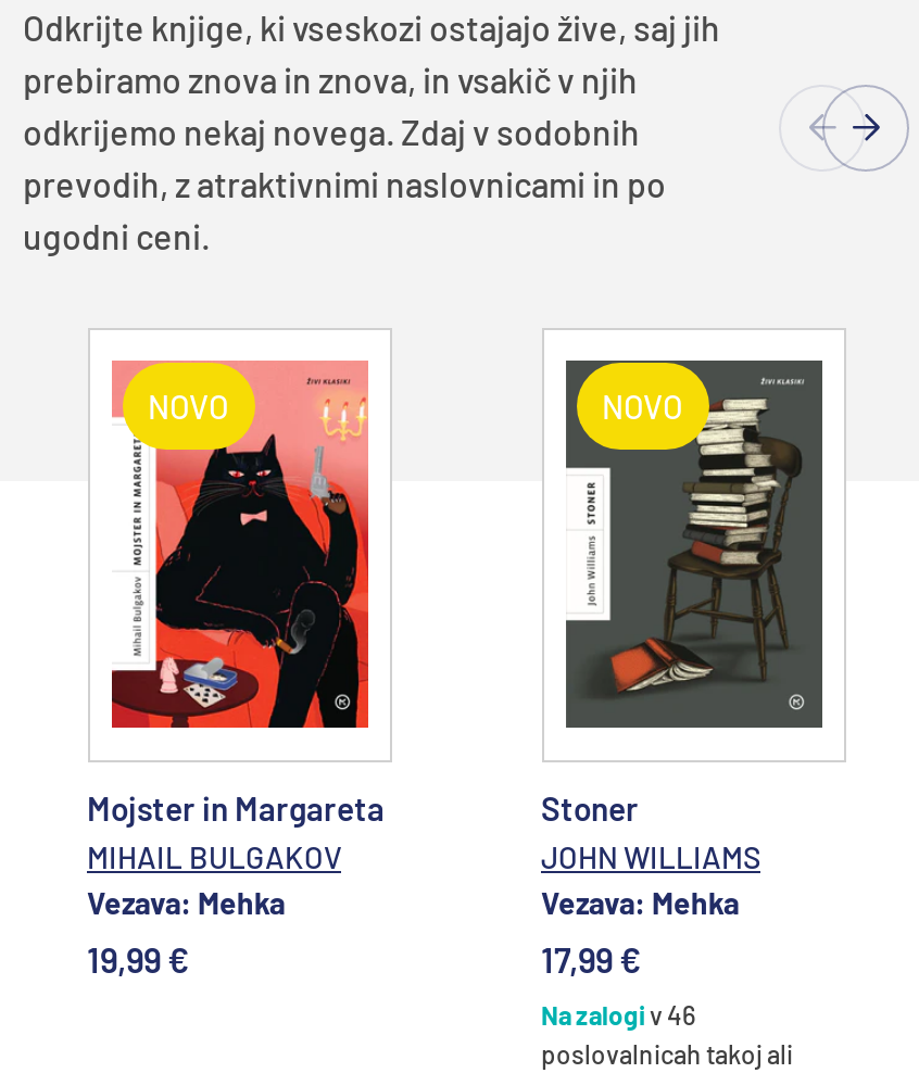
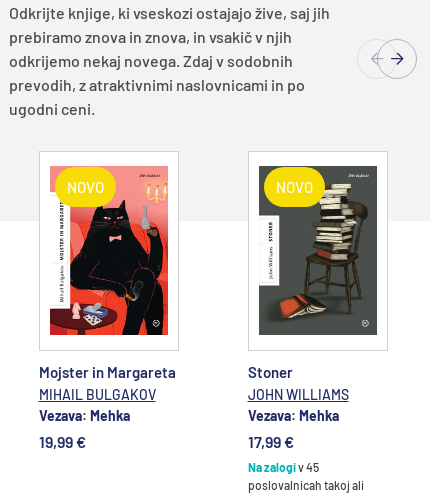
[541,998,695,1029] Na zalogi v 46 -> [247,460,318,474] Na zalogi v 45

